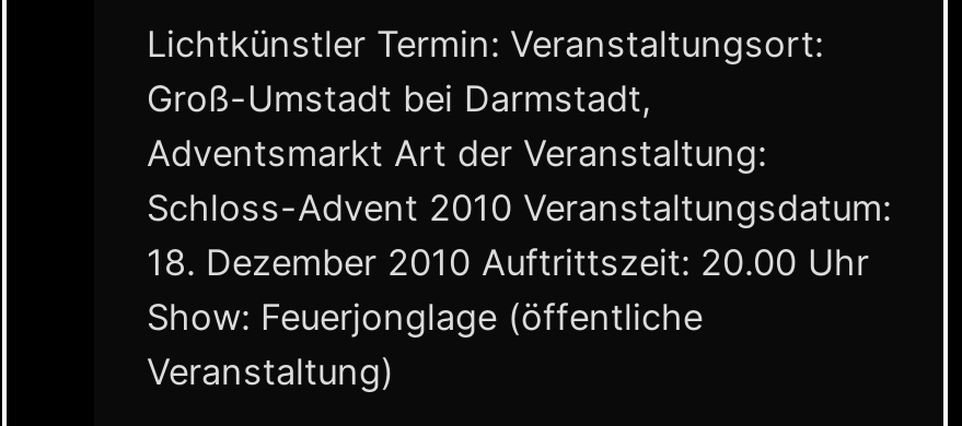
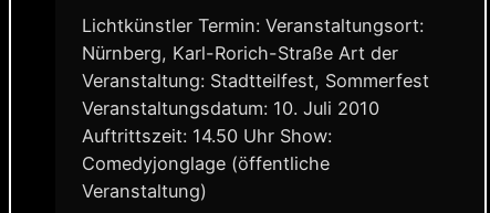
[147,77,891,339] Groß-Umstadt bei Darmstadt, | Adventsmarkt Art der Veranstaltung: | Schloss-Advent 2010 Veranstaltungsdatum: | 18. Dezember 2010 Auftrittszeit: 20.00 Uhr | Show: Feuerjonglage (öffentliche -> [82,42,429,175] Nürnberg, Karl-Rorich-Straße Art der | Veranstaltung: Stadtteilfest, Sommerfest | Veranstaltungsdatum: 10. Juli 2010 | Auftrittszeit: 14.50 Uhr Show: | Comedyjonglage (öffentliche

